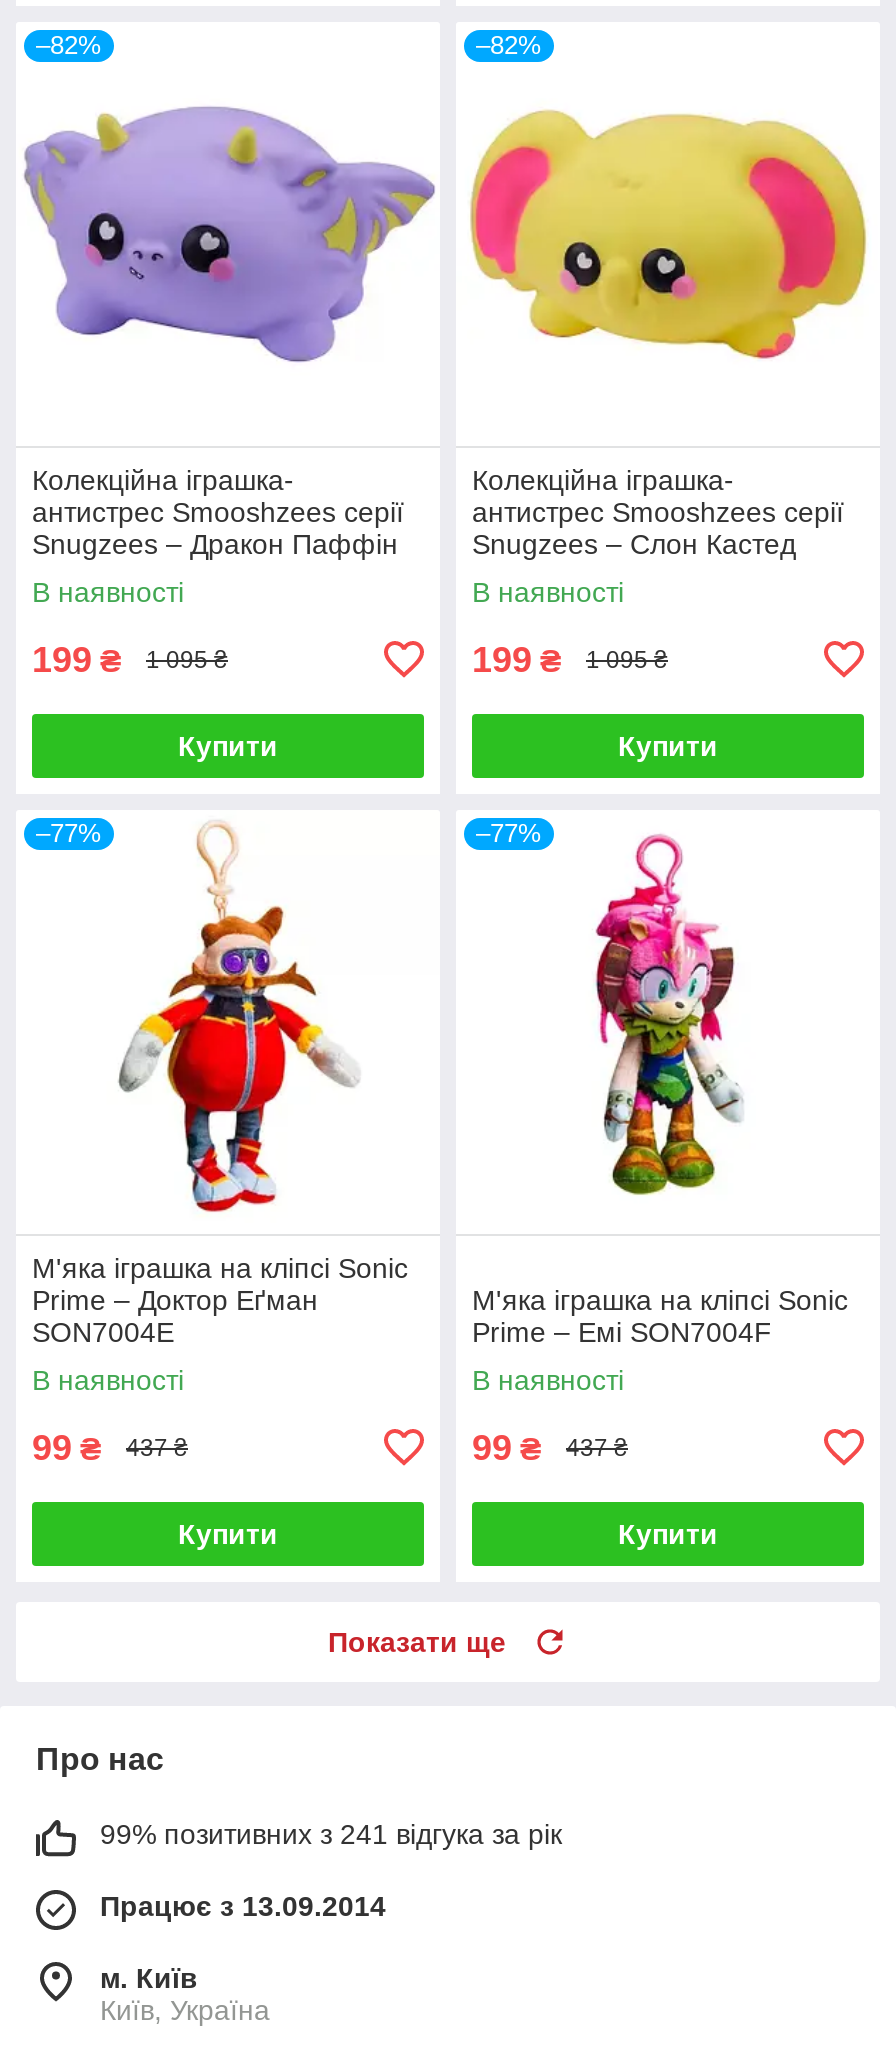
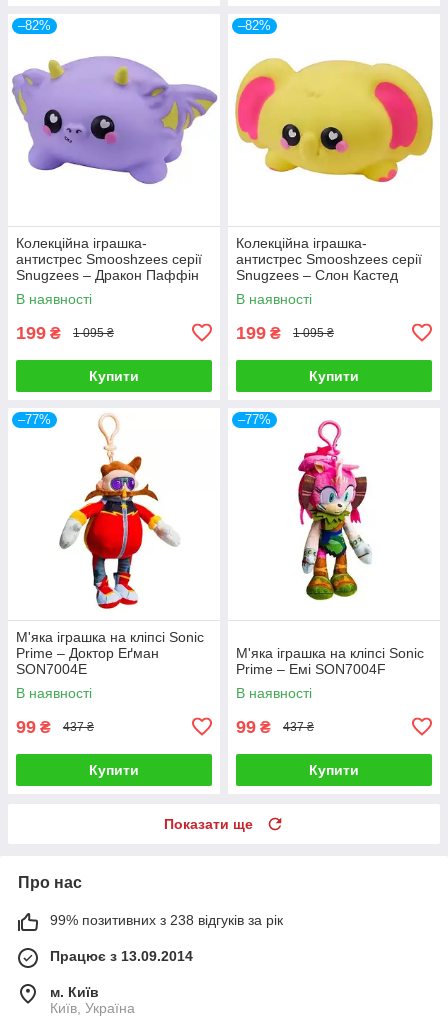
[100,1818,562,1850] 99% позитивних з 241 відгука за рік -> [50,912,283,928] 99% позитивних з 238 відгуків за рік

